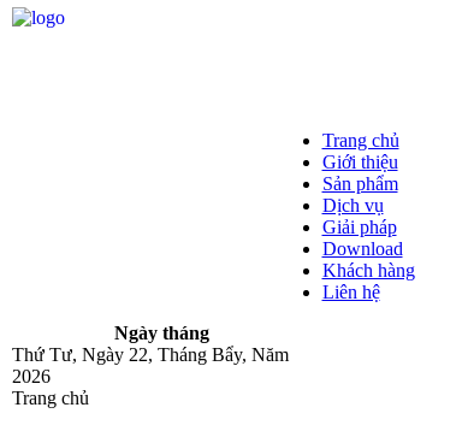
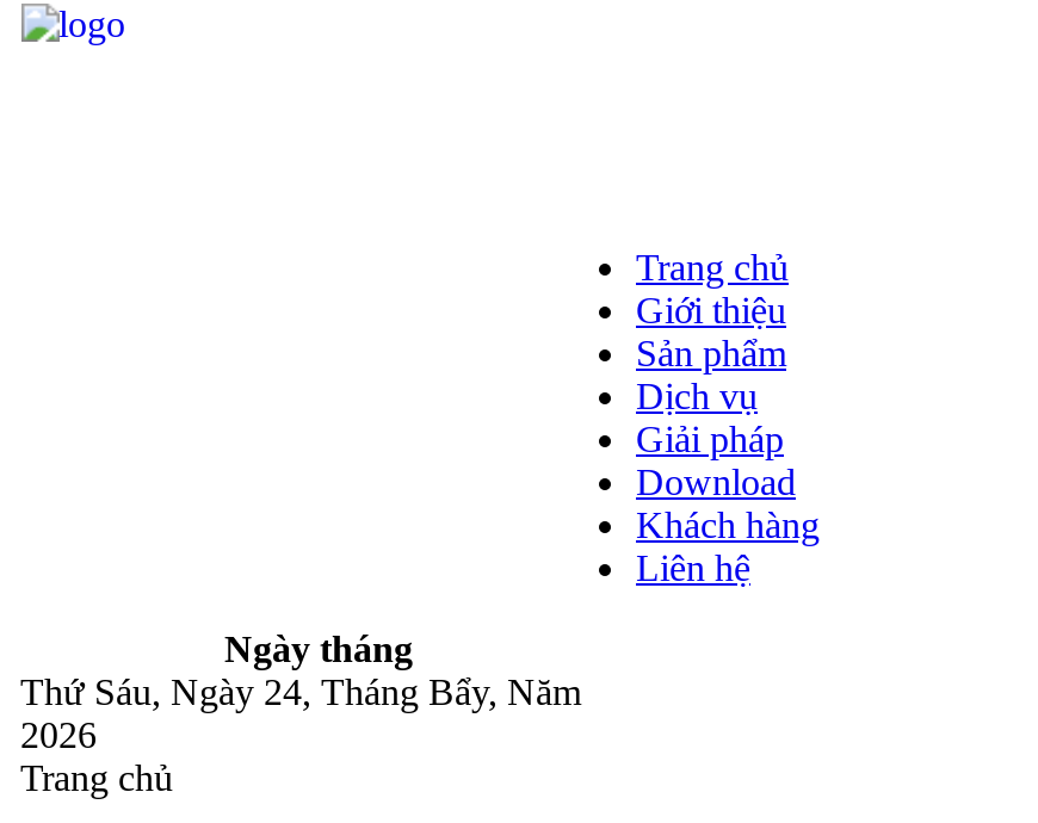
[11,344,288,365] Thứ Tư, Ngày 22, Tháng Bẩy, Năm -> [20,672,581,712] Thứ Sáu, Ngày 24, Tháng Bẩy, Năm

